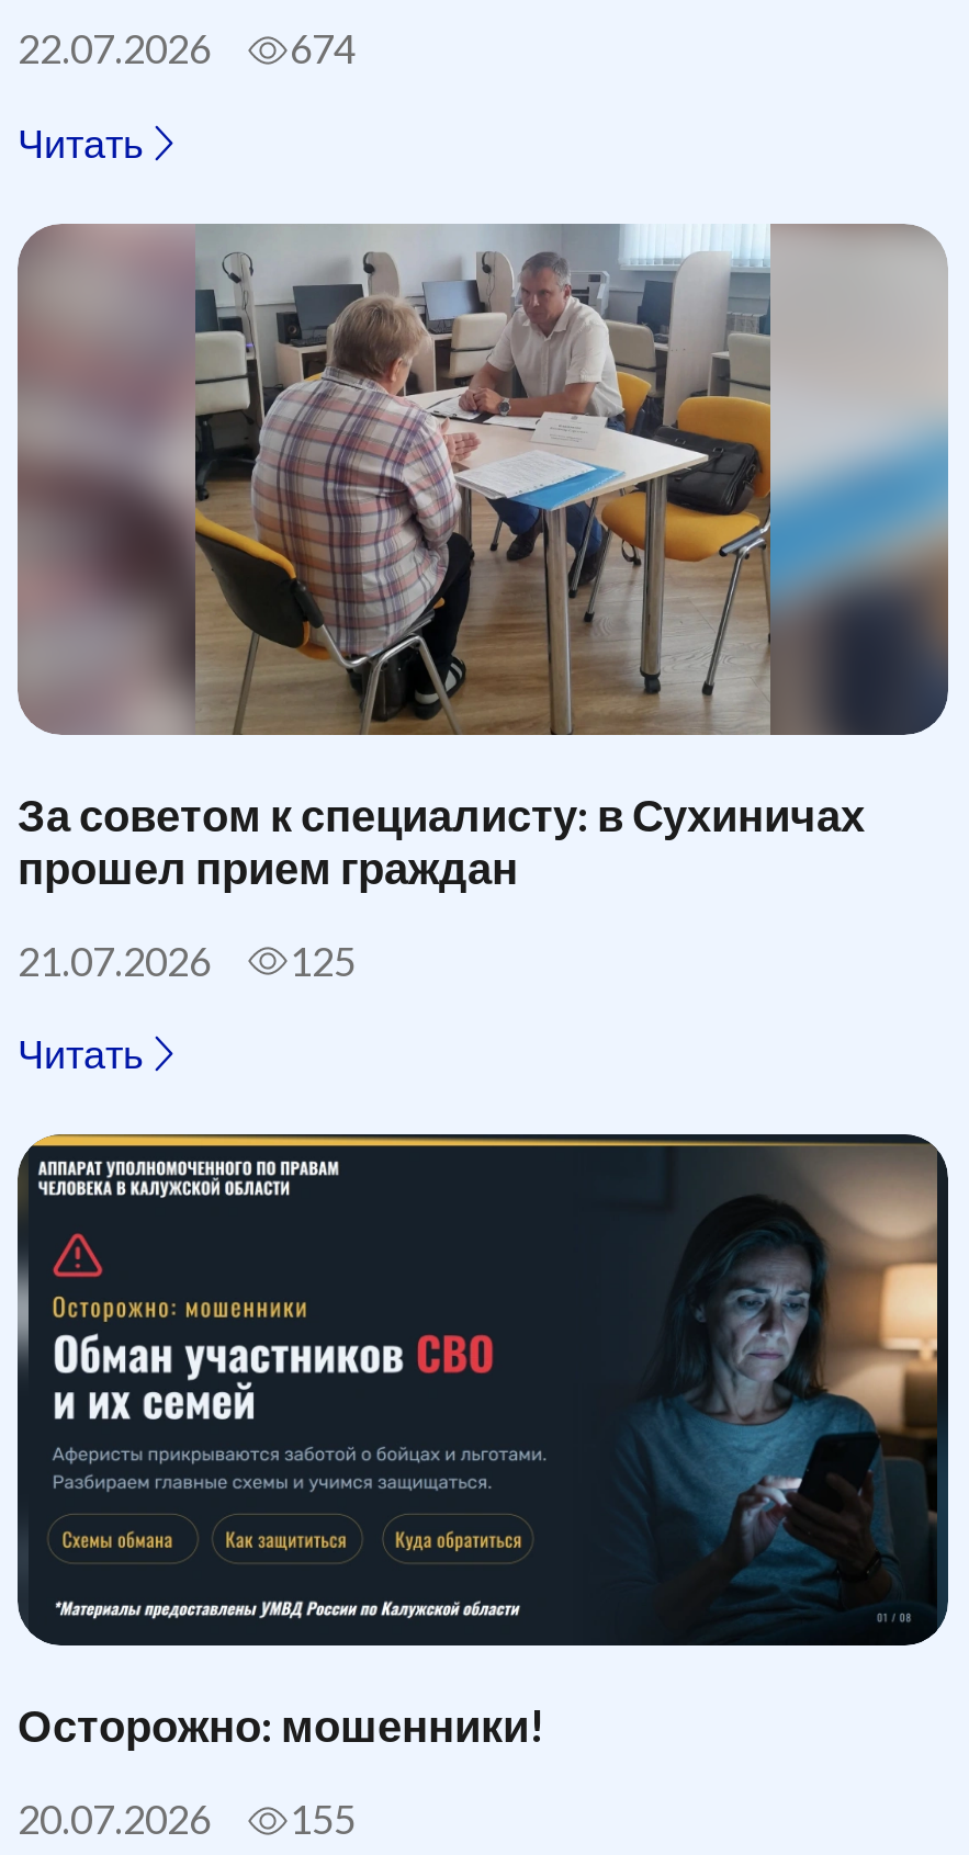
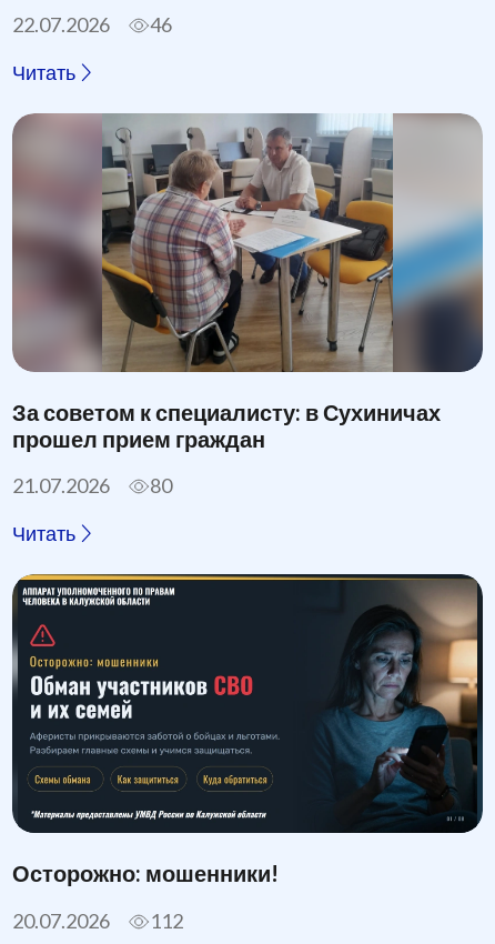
[18,25,356,73] 22.07.2026 674 -> [12,12,172,37] 22.07.2026 46
[18,937,356,985] 21.07.2026 125 -> [12,474,172,498] 21.07.2026 80
[18,1795,356,1844] 20.07.2026 155 -> [12,908,183,933] 20.07.2026 112

